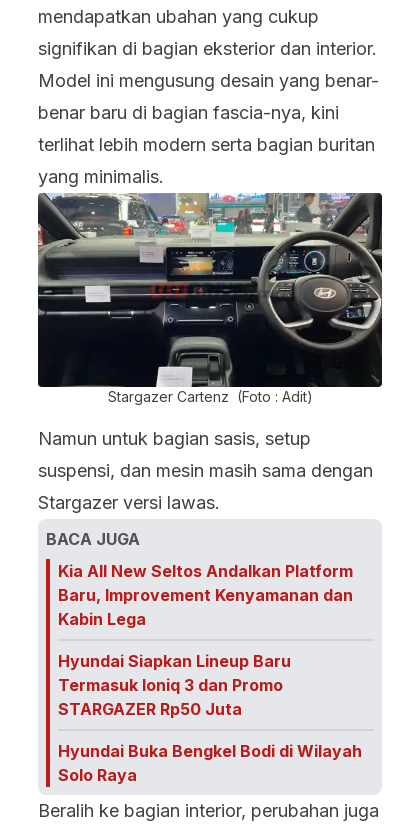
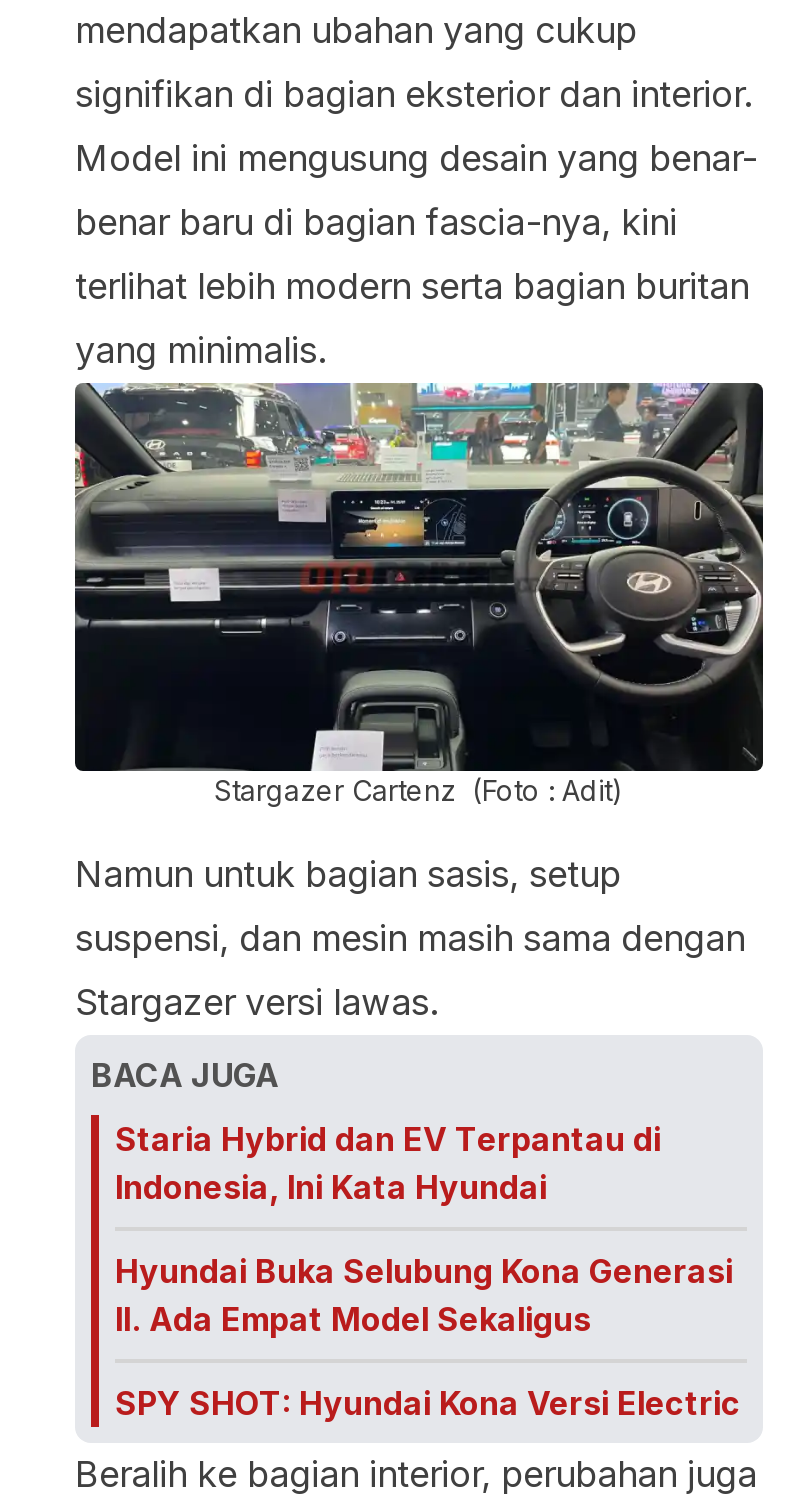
[58,561,353,629] Kia All New Seltos Andalkan Platform | Baru, Improvement Kenyamanan dan | Kabin Lega -> [115,1118,661,1206] Staria Hybrid dan EV Terpantau di | Indonesia, Ini Kata Hyundai
[58,651,291,719] Hyundai Siapkan Lineup Baru | Termasuk Ioniq 3 dan Promo | STARGAZER Rp50 Juta -> [115,1250,733,1338] Hyundai Buka Selubung Kona Generasi | II. Ada Empat Model Sekaligus
[58,741,362,785] Hyundai Buka Bengkel Bodi di Wilayah | Solo Raya -> [115,1382,741,1422] SPY SHOT: Hyundai Kona Versi Electric

